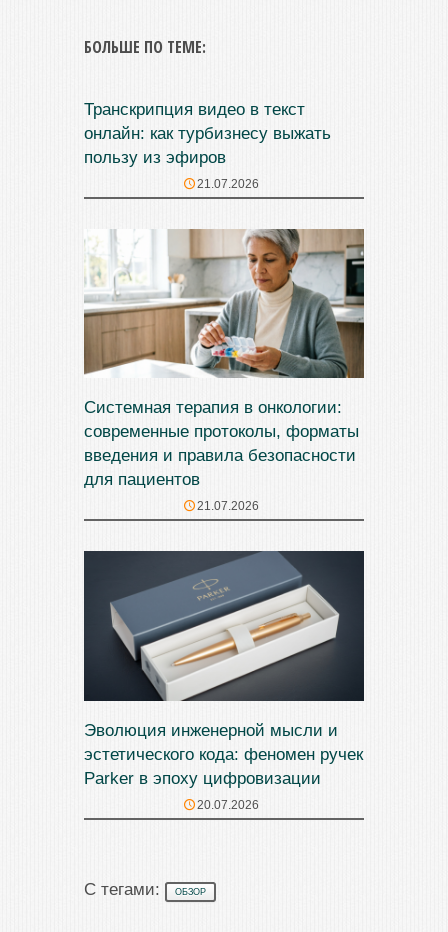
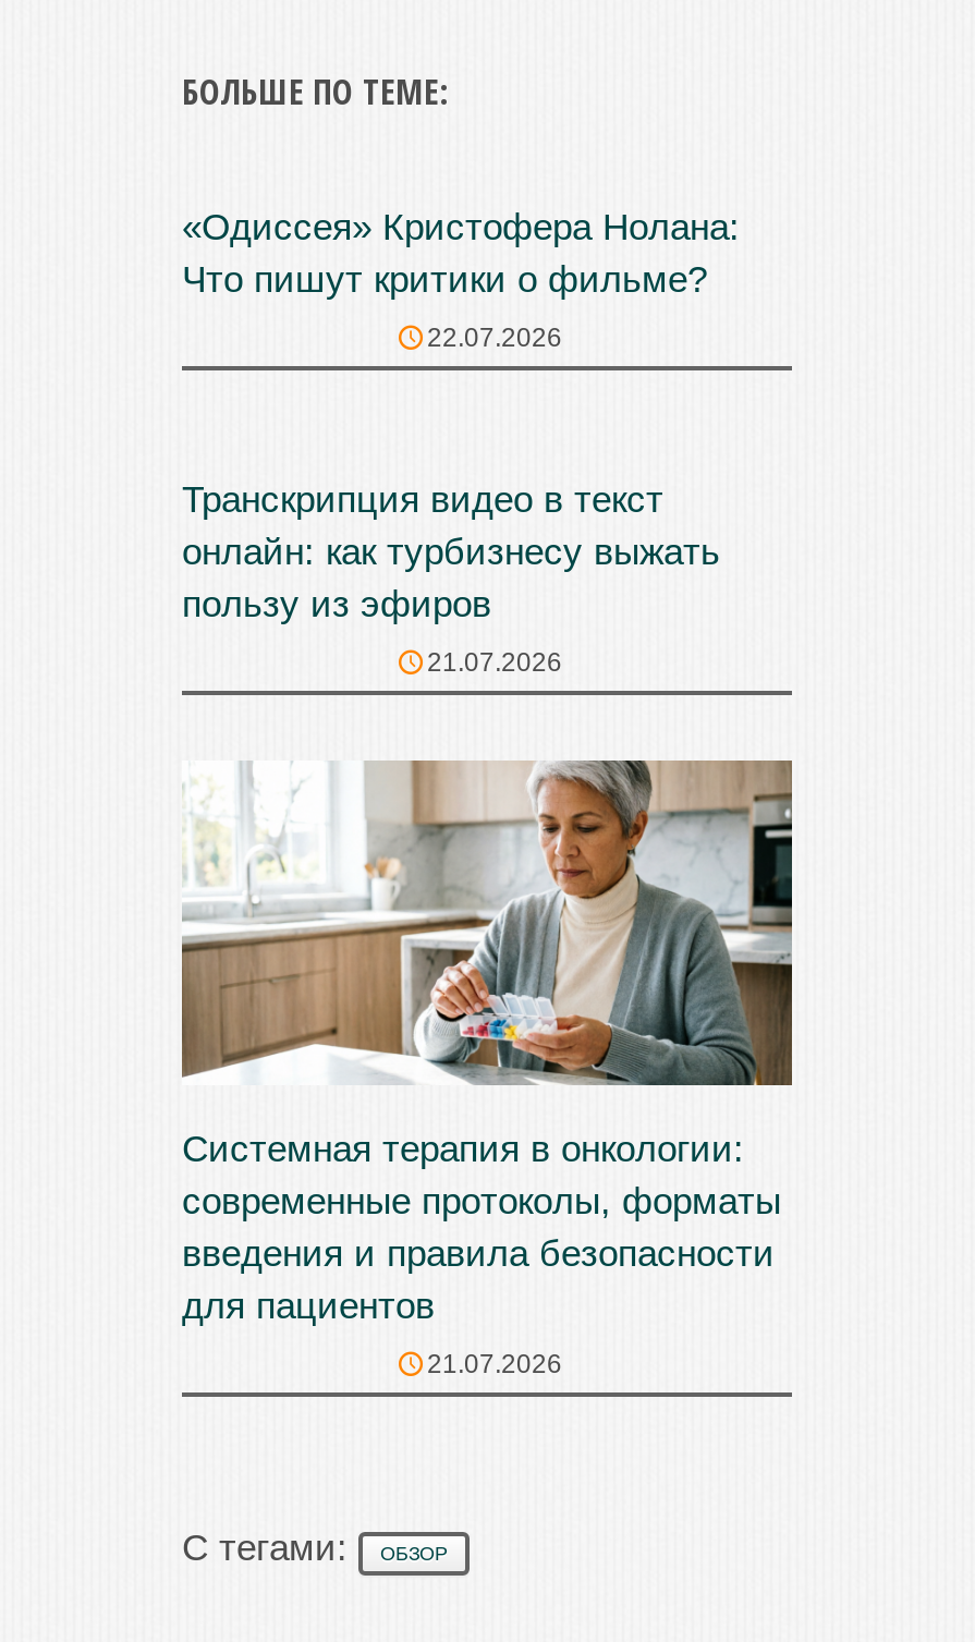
none -> [182,207,740,353] «Одиссея» Кристофера Нолана: | Что пишут критики о фильме? | 22.07.2026
moved [81,100,367,513] -> [175,480,799,1380]: [image] | Транскрипция видео в текст | онлайн: как турбизнесу выжать | ... | для пациентов | 21.07.2026
[83,550,365,812] [image] | Эволюция инженерной мысли и | эстетического кода: феномен ручек | Parker в эпоху цифровизации | 20.07.2026 -> none

